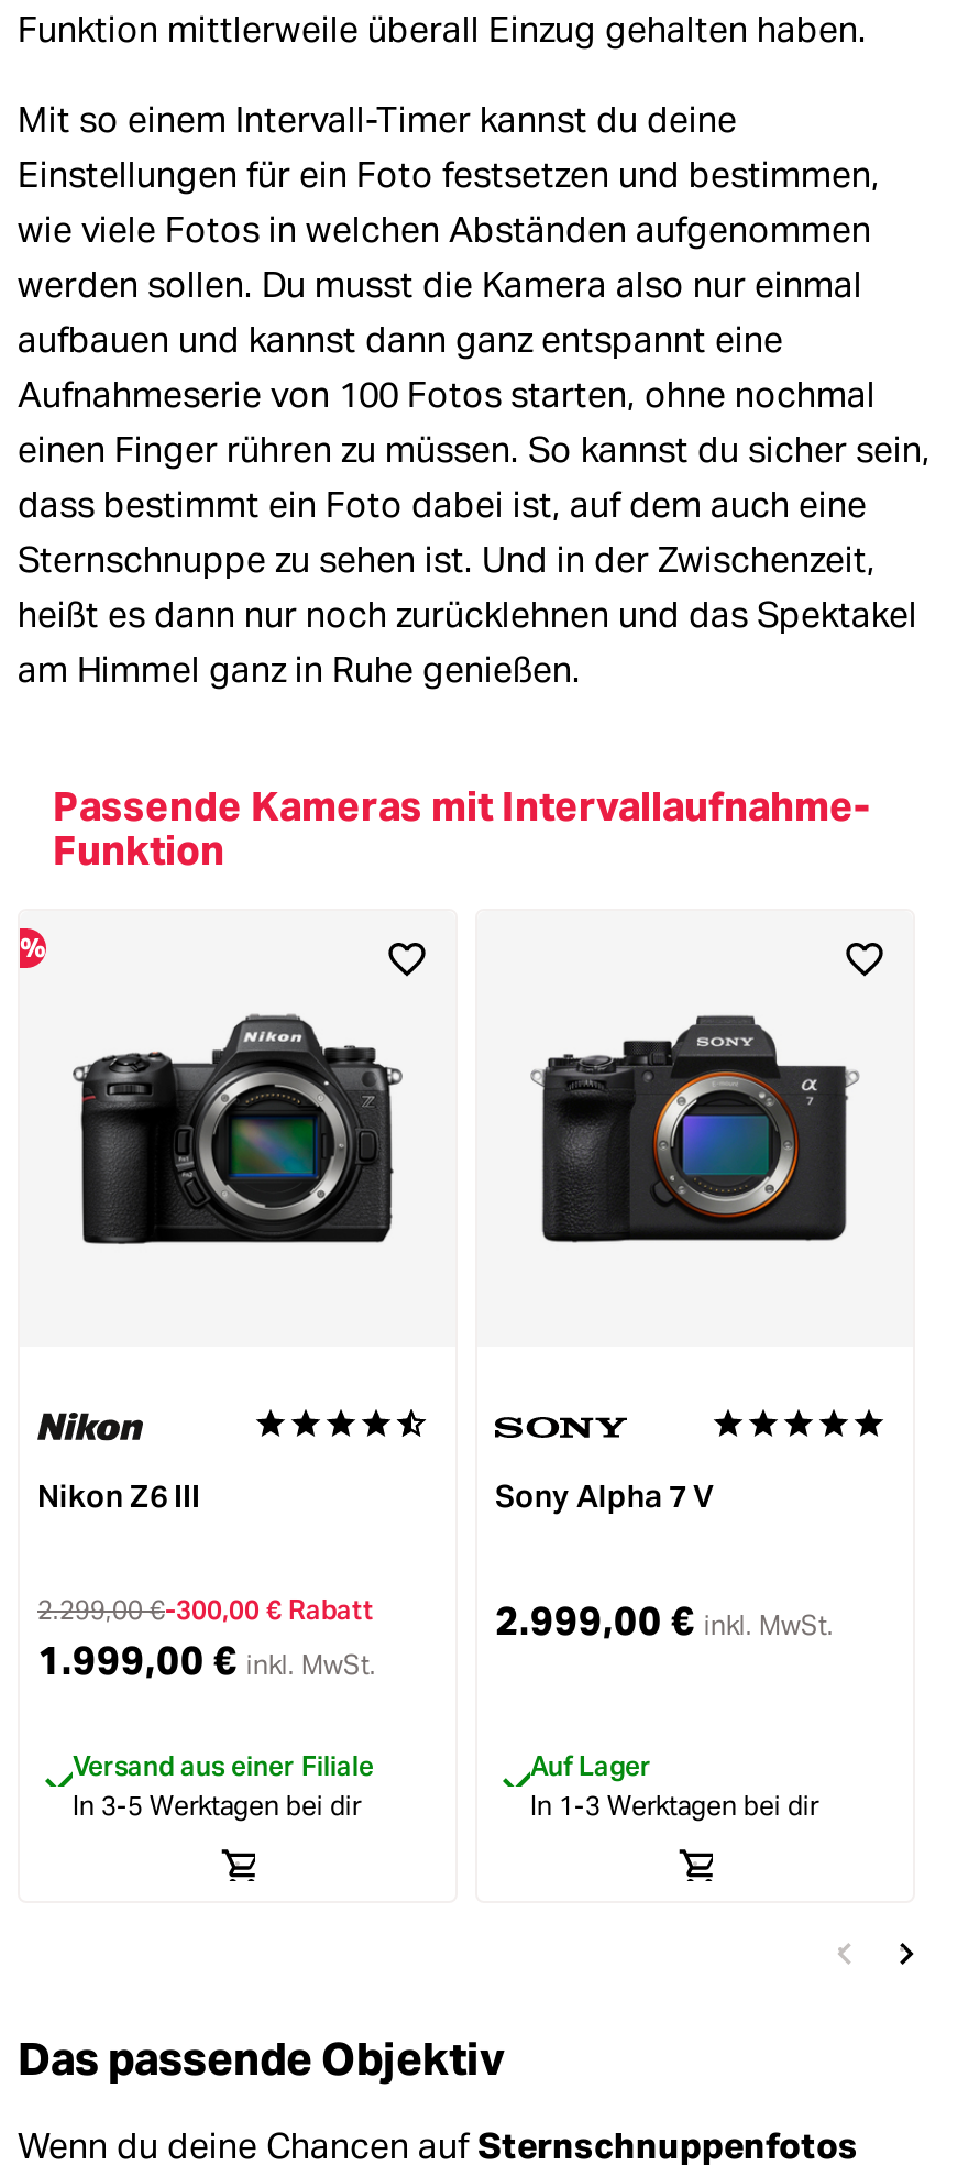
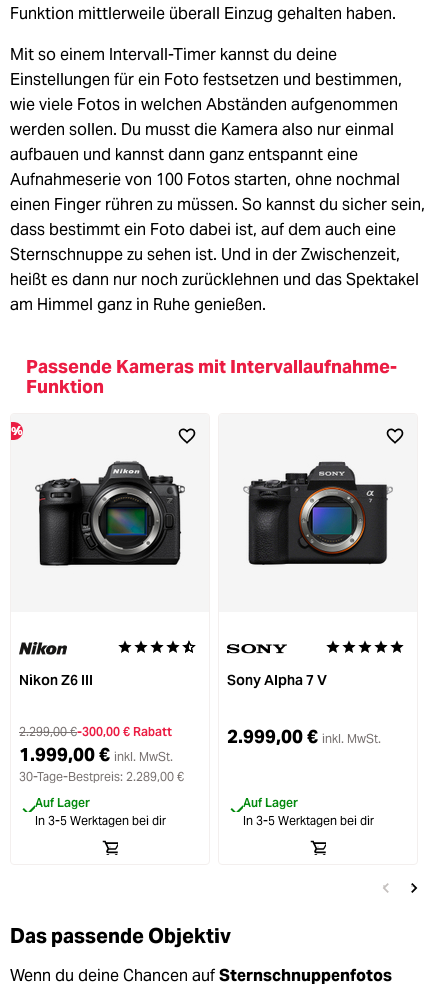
[73,1749,374,1782] Versand aus einer Filiale -> [19,769,184,810] 30-Tage-Bestpreis: 2.289,00 € | Auf Lager
[530,1788,818,1821] In 1-3 Werktagen bei dir -> [243,813,374,828] In 3-5 Werktagen bei dir

